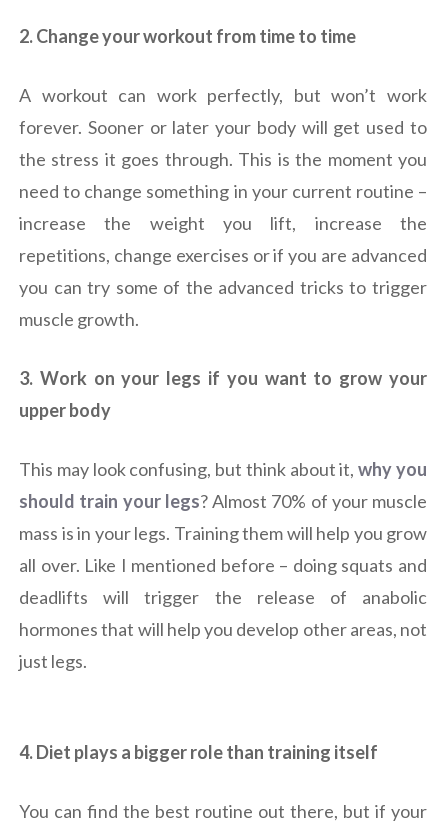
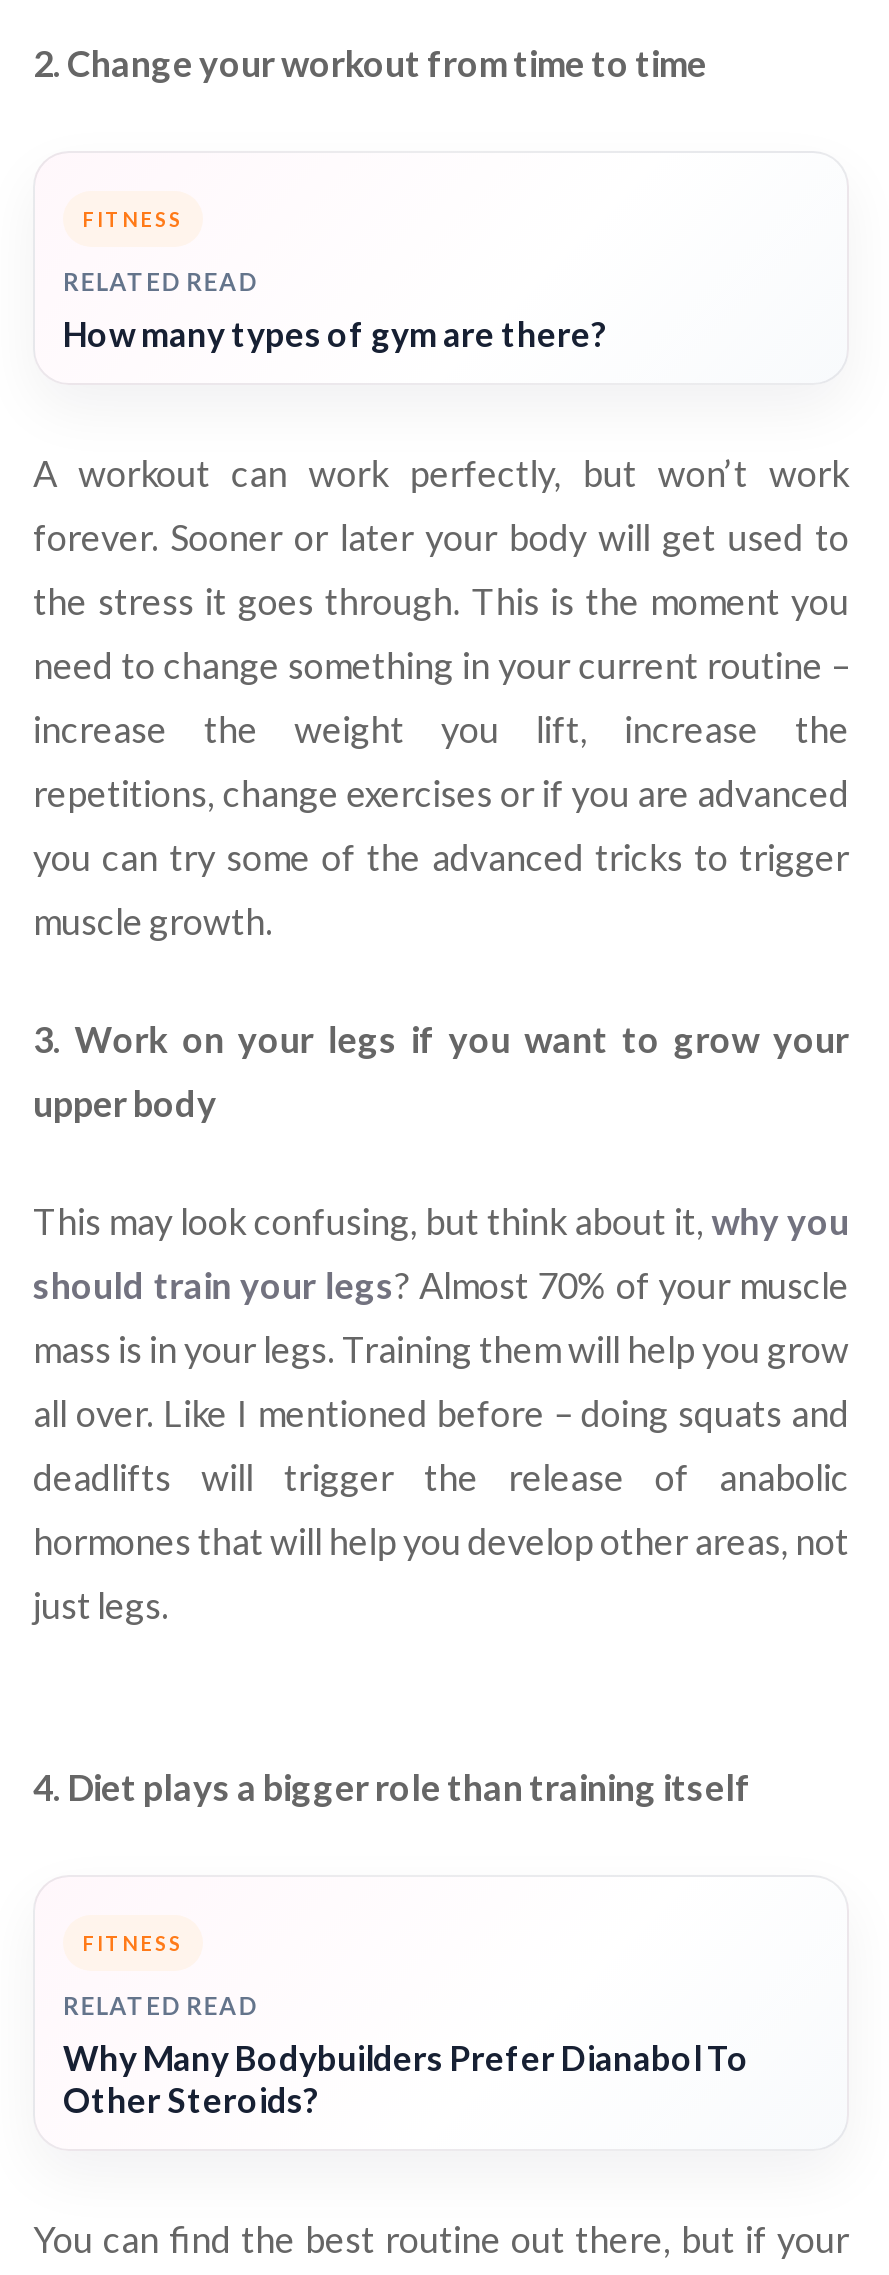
none -> [63,206,607,354] FITNESS | RELATED READ | How many types of gym are there?
none -> [63,1930,749,2120] FITNESS | RELATED READ | Why Many Bodybuilders Prefer Dianabol To | Other Steroids?

